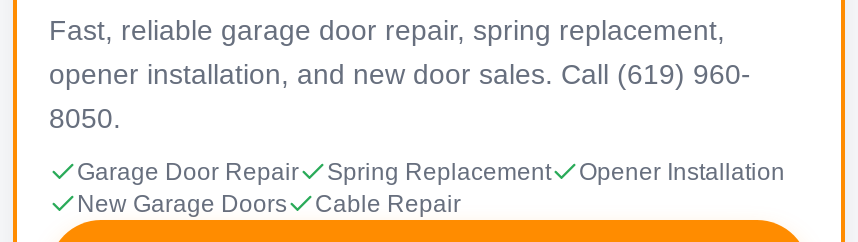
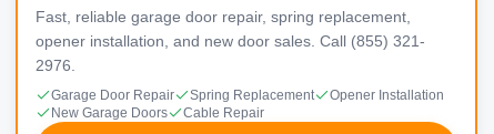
[49,58,751,90] opener installation, and new door sales. Call (619) 960- -> [36,32,425,50] opener installation, and new door sales. Call (855) 321-
[49,102,121,134] 8050. -> [36,56,75,74] 2976.

